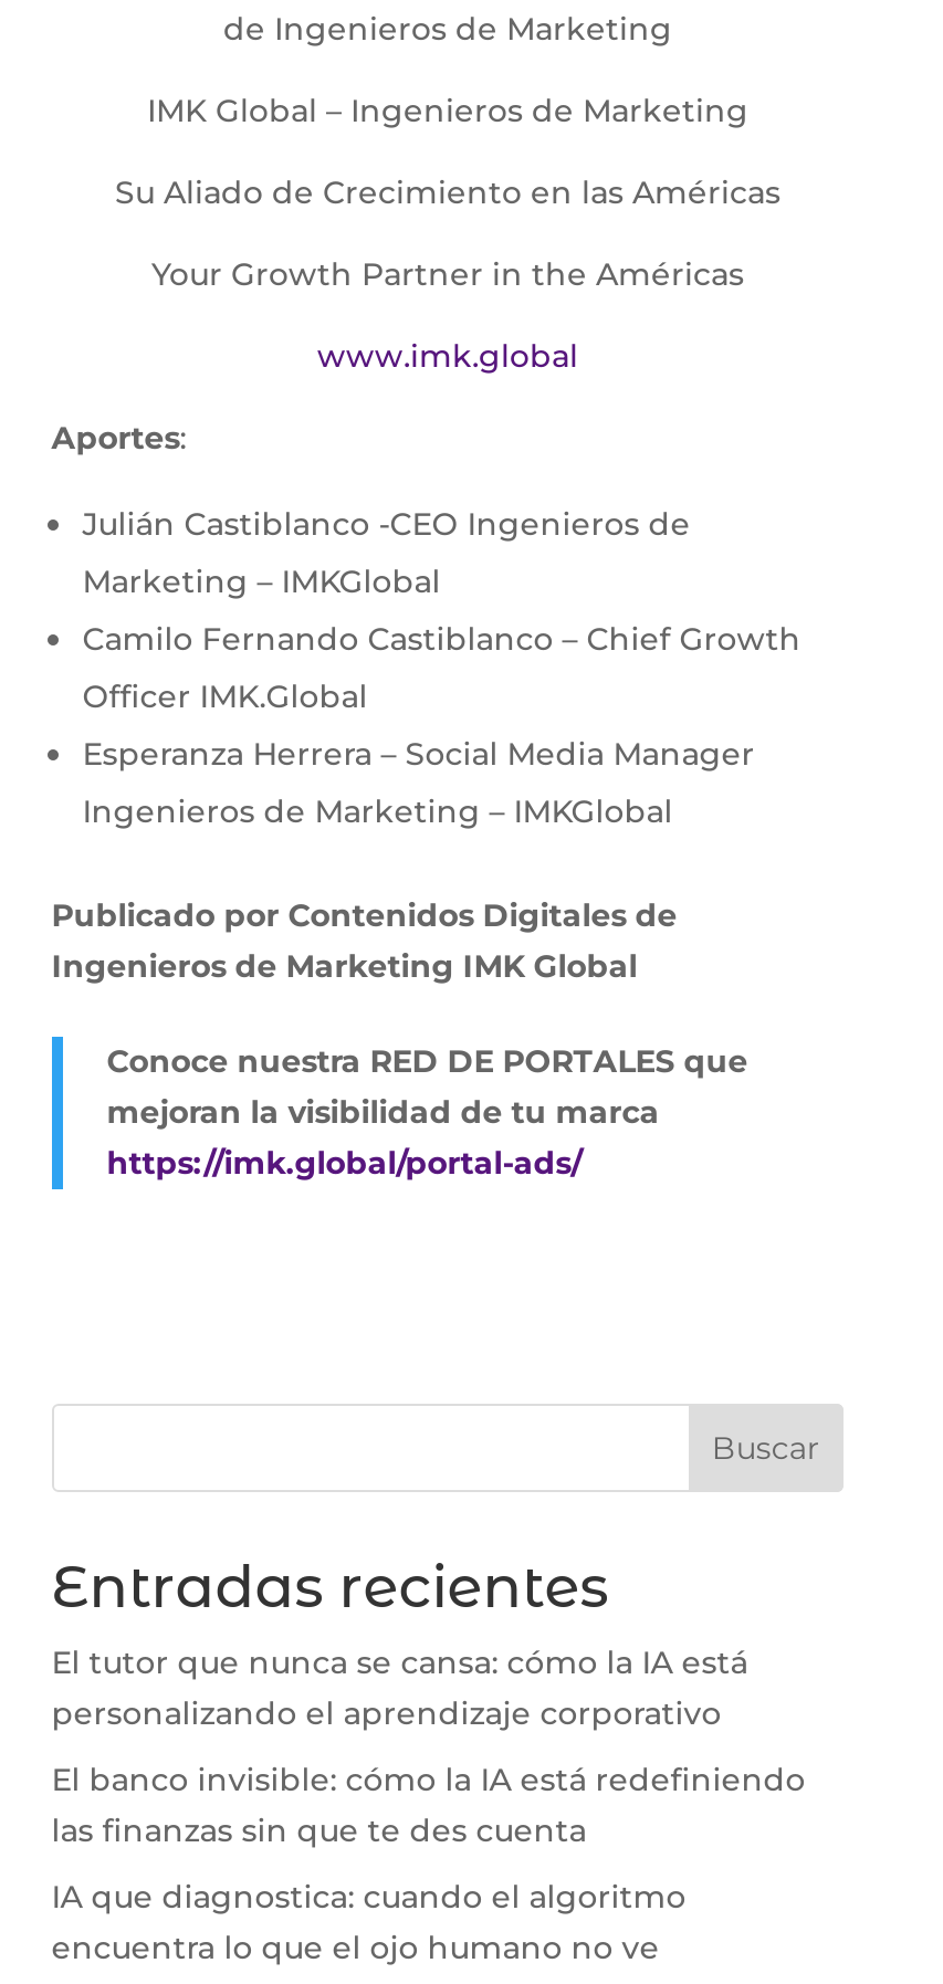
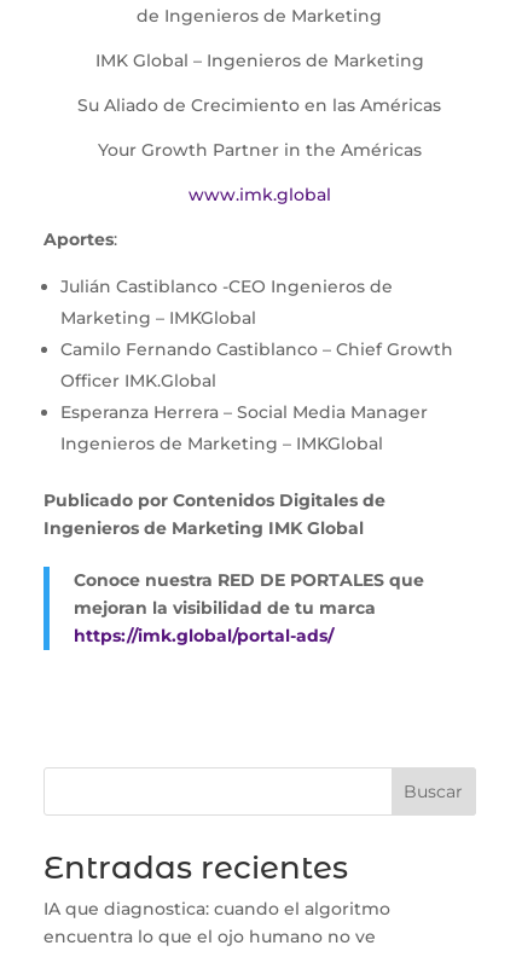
[52,1642,805,1850] El tutor que nunca se cansa: cómo la IA está | personalizando el aprendizaje corporativo | El banco invisible: cómo la IA está redefiniendo | las finanzas sin que te des cuenta -> none

